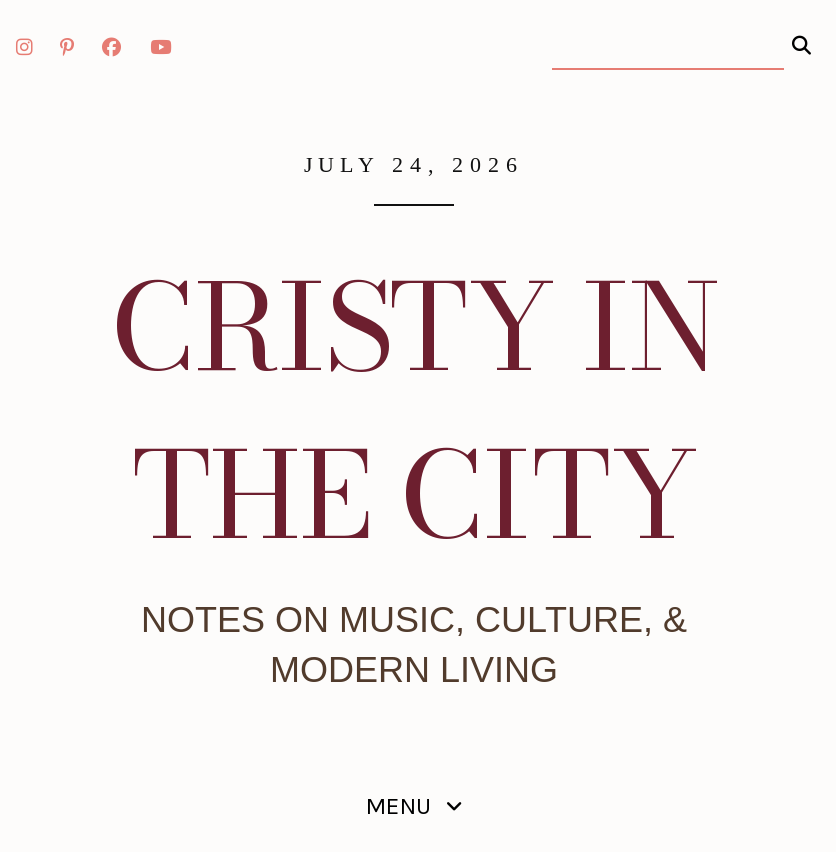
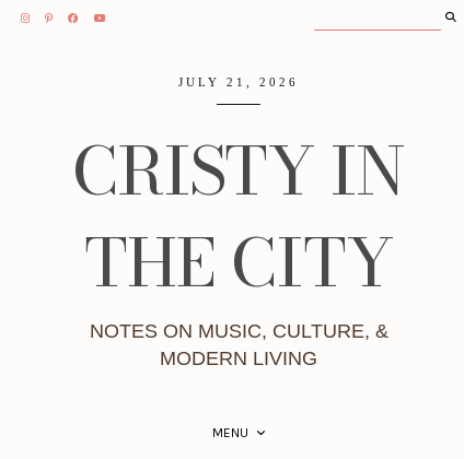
[304,152,524,176] JULY 24, 2026 -> [178,75,299,89] JULY 21, 2026

